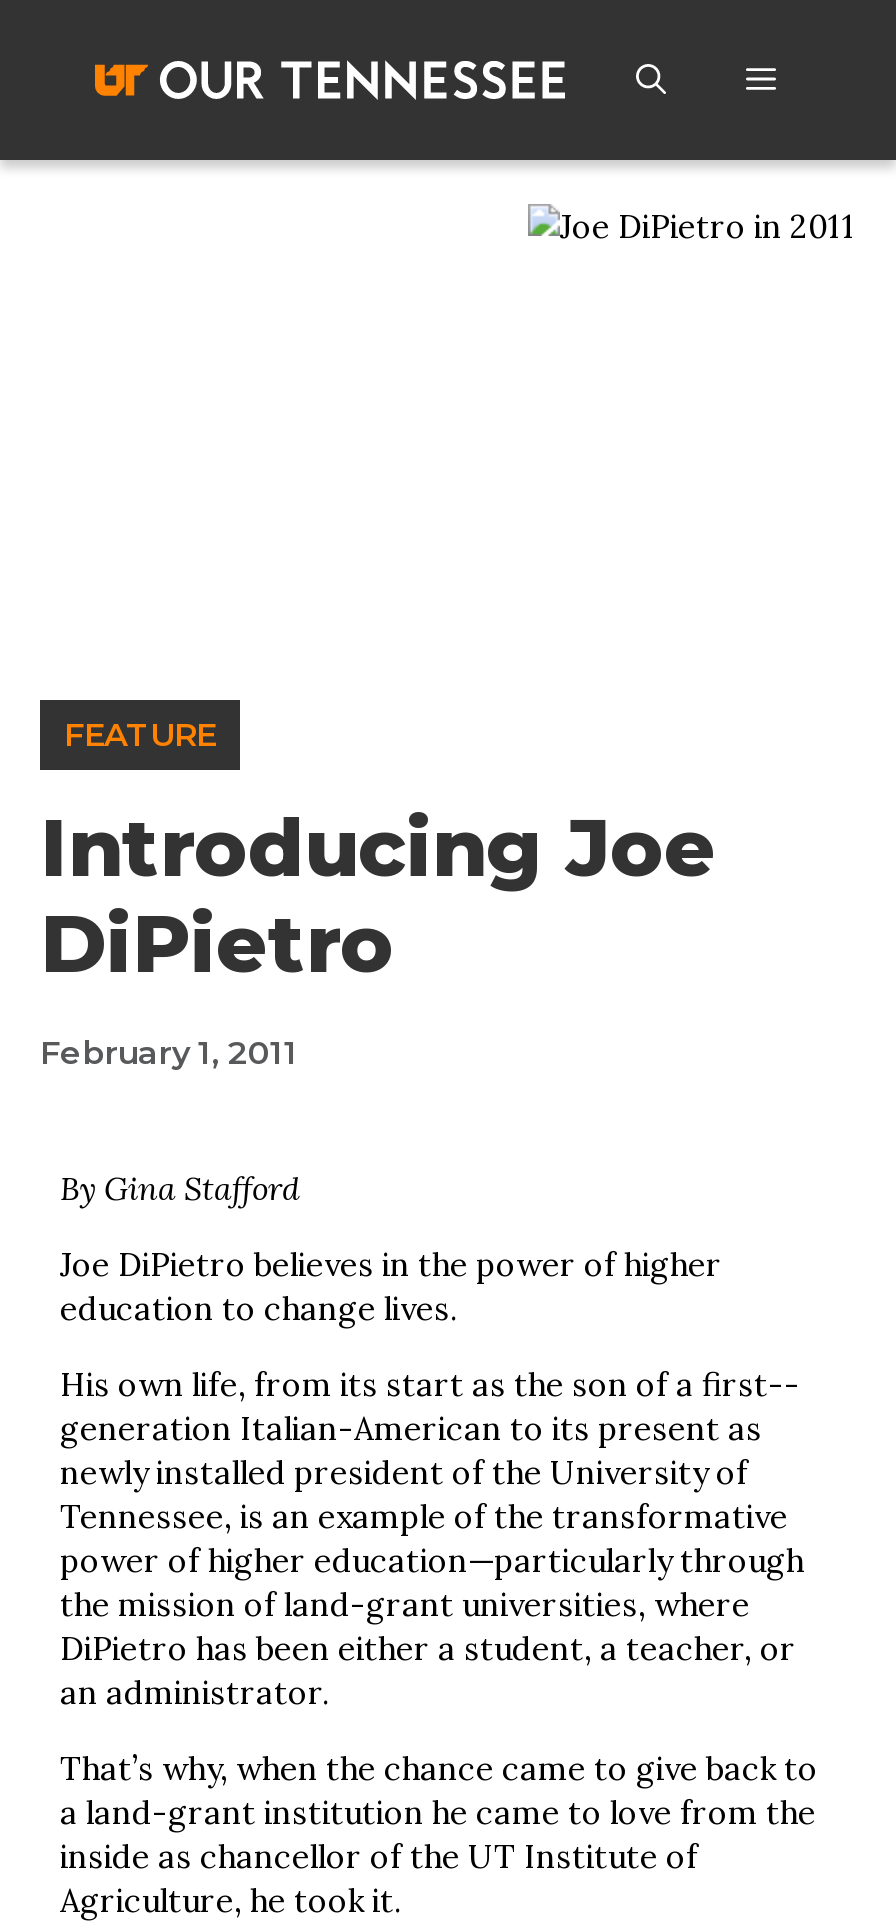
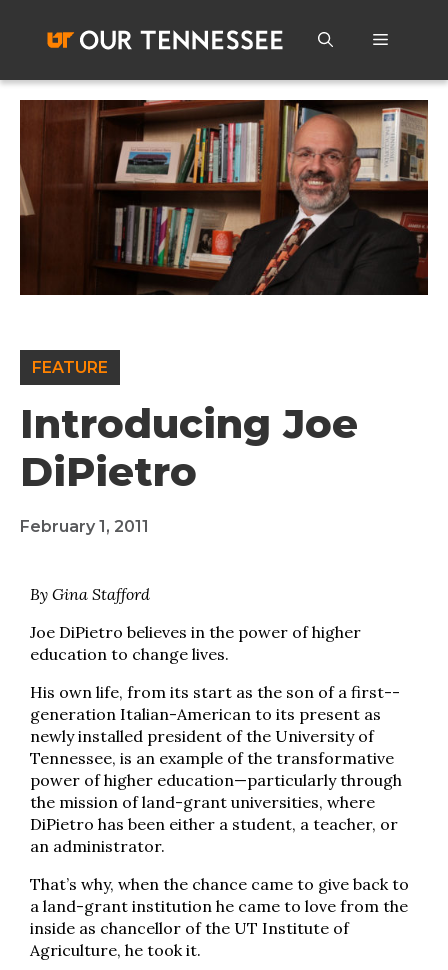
none -> [19,99,429,296] [image]

